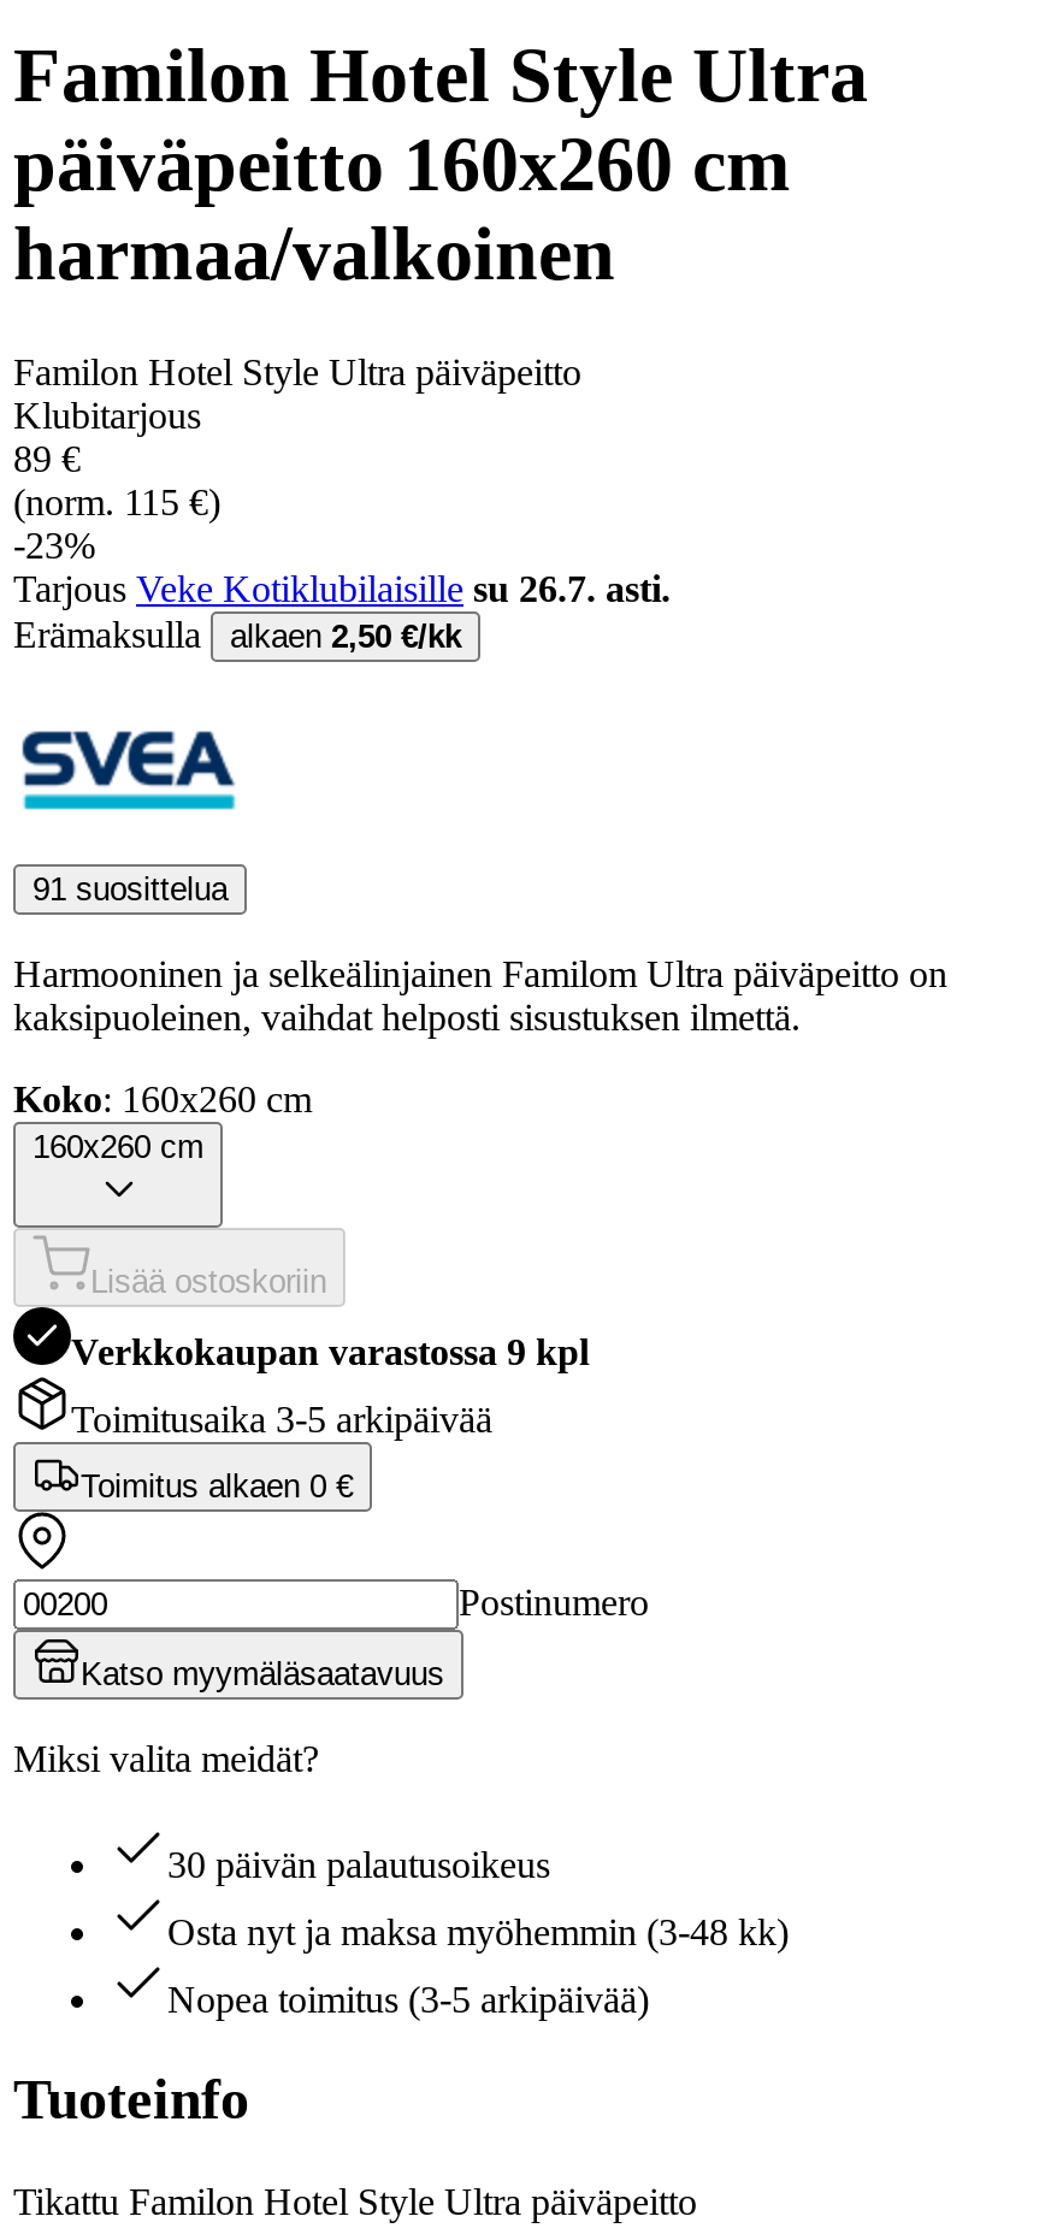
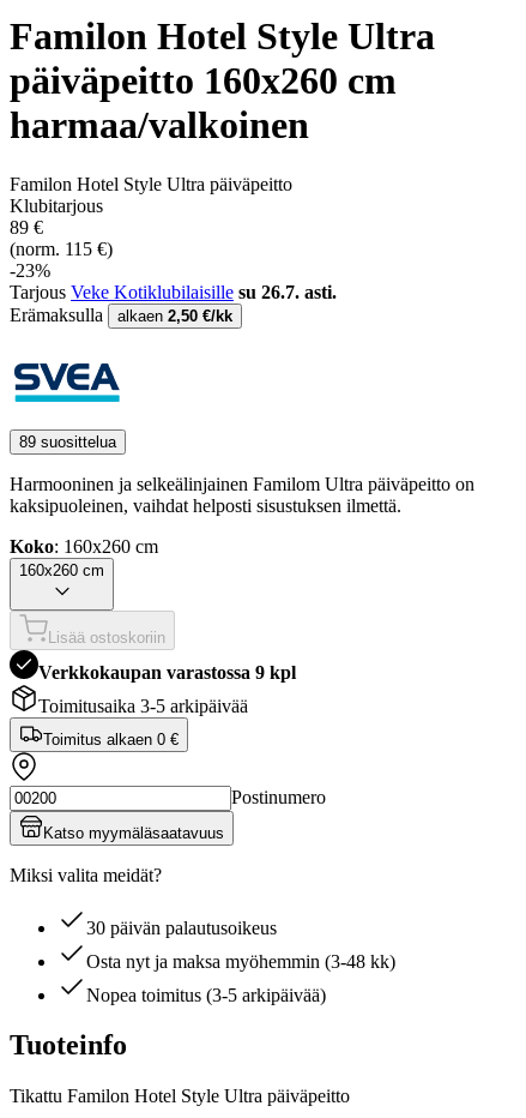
[33,870,228,906] 91 suosittelua -> [19,432,116,450] 89 suosittelua

